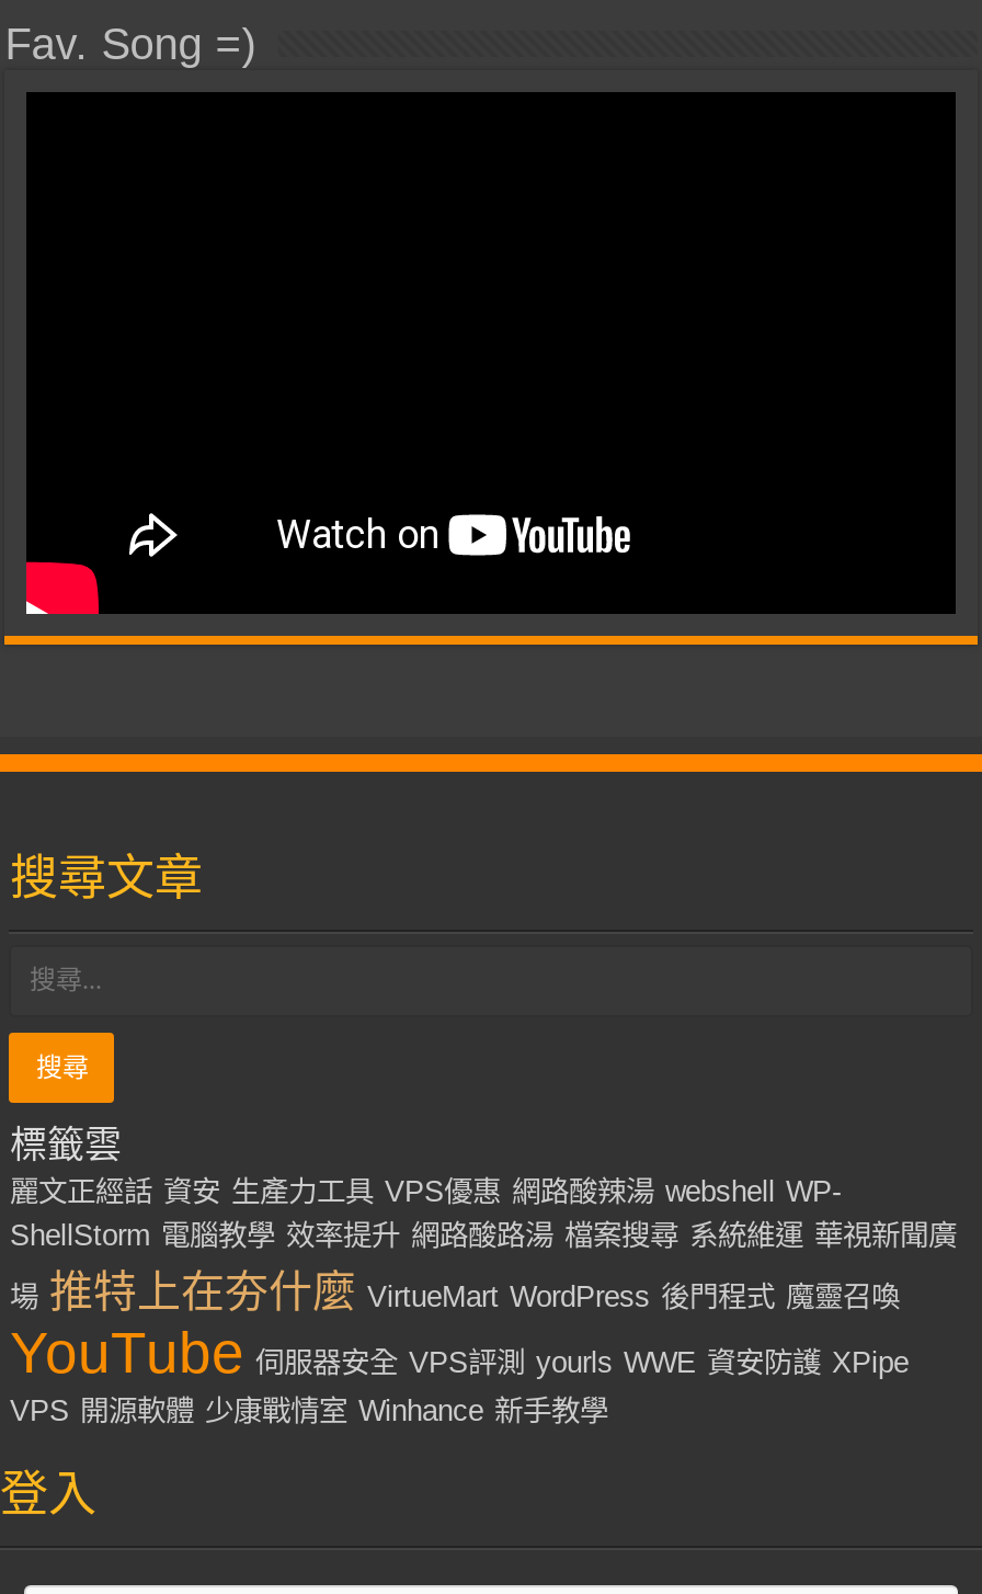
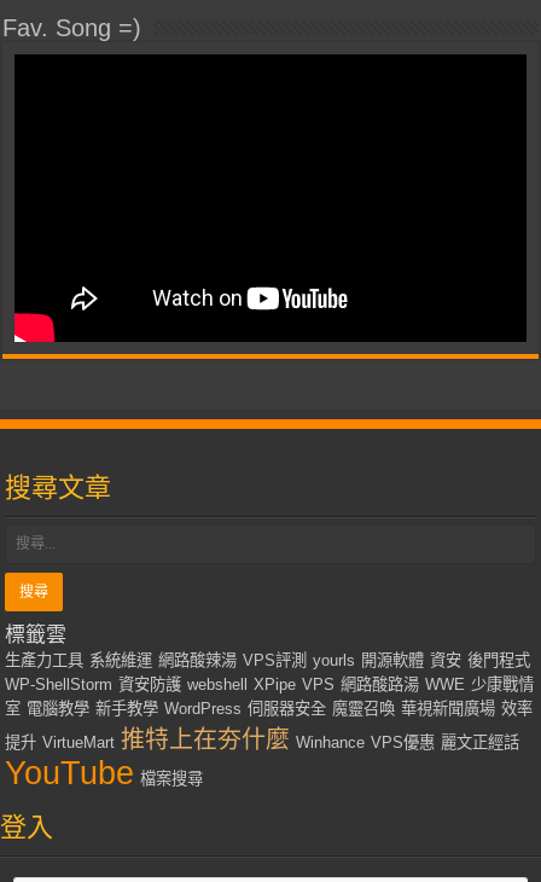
[10,1176,957,1428] 麗文正經話 資安 生產力工具 VPS優惠 網路酸辣湯 webshell WP- | ShellStorm 電腦教學 效率提升 網路酸路湯 檔案搜尋 系統維運 華視新聞廣 | 場 推特上在夯什麼 VirtueMart WordPress 後門程式 魔靈召喚 | YouTube 伺服器安全 VPS評測 yourls WWE 資安防護 XPipe | VPS 開源軟體 少康戰情室 Winhance 新手教學 -> [5,651,534,792] 生產力工具 系統維運 網路酸辣湯 VPS評測 yourls 開源軟體 資安 後門程式 | WP-ShellStorm 資安防護 webshell XPipe VPS 網路酸路湯 WWE 少康戰情 | 室 電腦教學 新手教學 WordPress 伺服器安全 魔靈召喚 華視新聞廣場 效率 | 提升 VirtueMart 推特上在夯什麼 Winhance VPS優惠 麗文正經話 | YouTube 檔案搜尋

